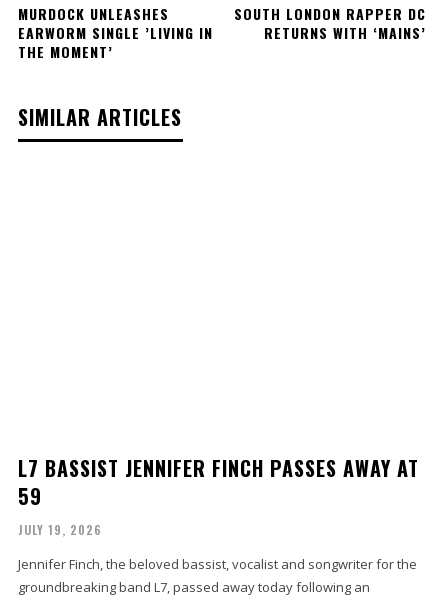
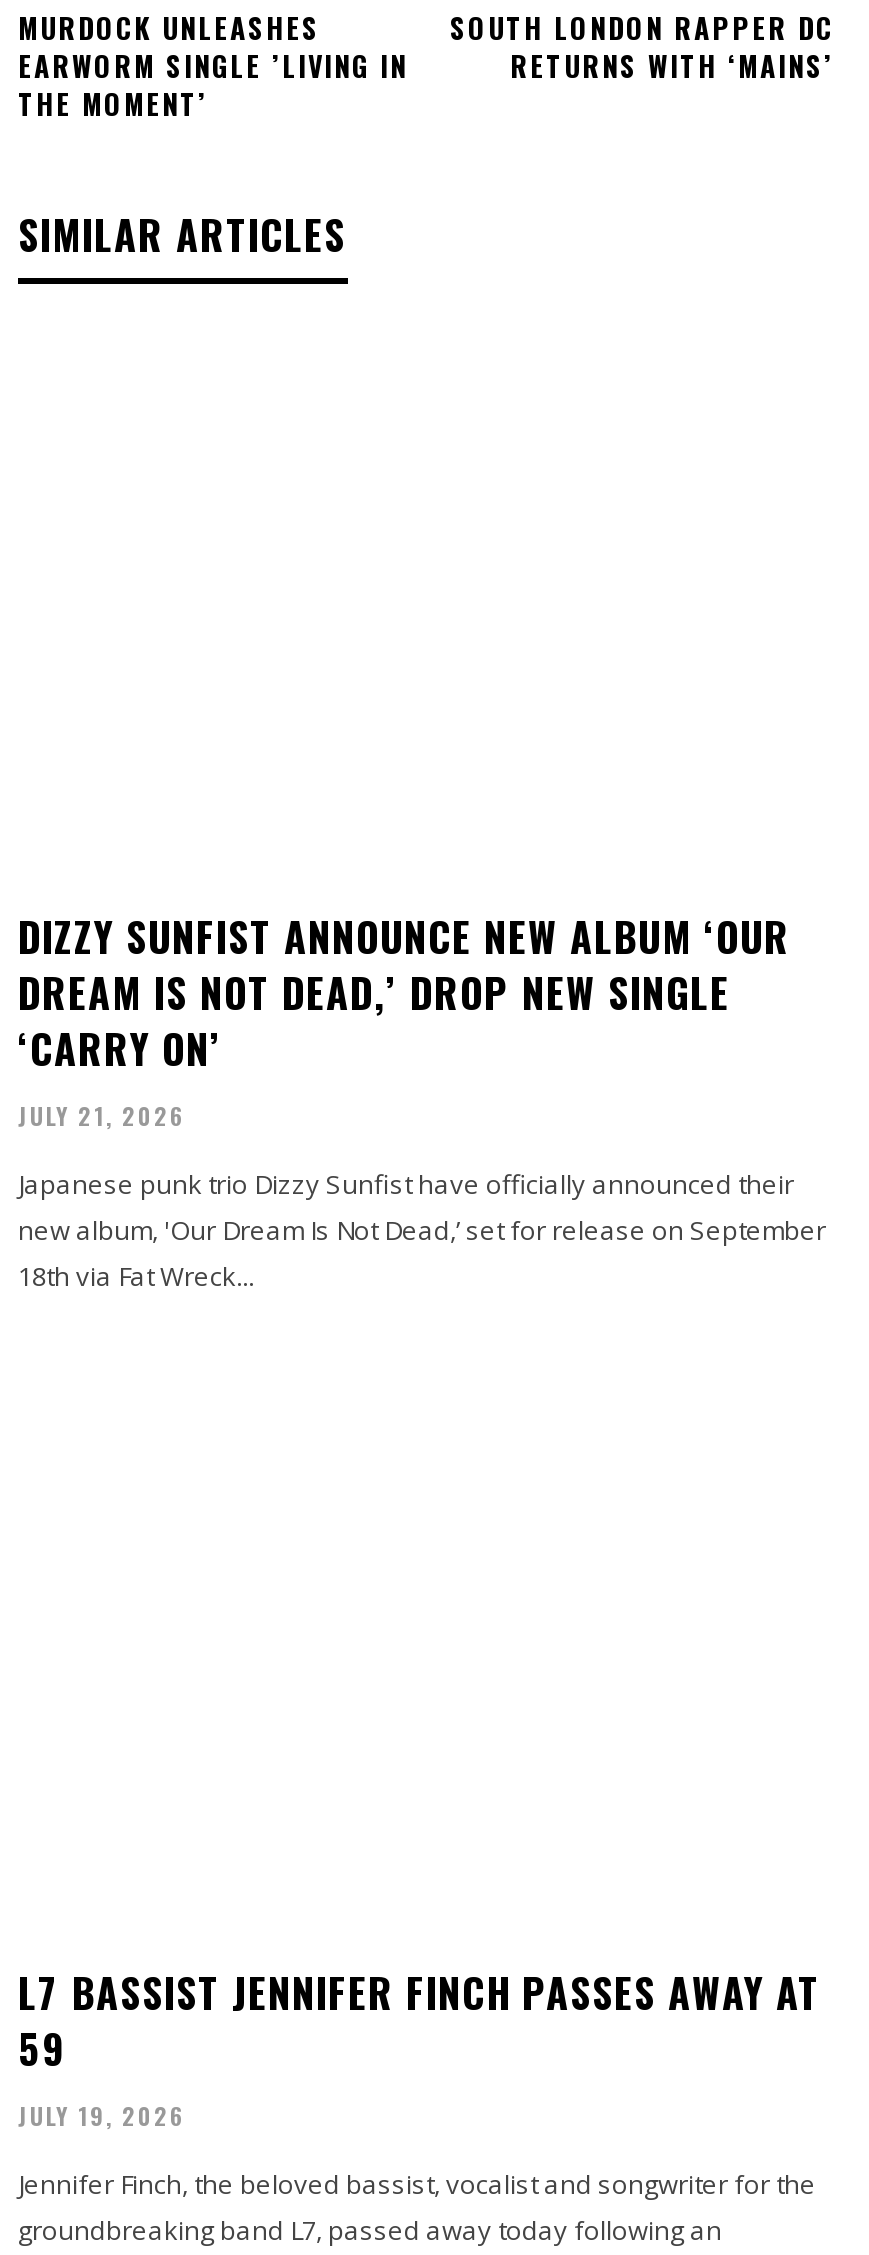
none -> [18,905,826,1293] DIZZY SUNFIST ANNOUNCE NEW ALBUM ‘OUR | DREAM IS NOT DEAD,’ DROP NEW SINGLE | ‘CARRY ON’ | JULY 21, 2026 | Japanese punk trio Dizzy Sunfist have officially announced their | new album, 'Our Dream Is Not Dead,’ set for release on September | 18th via Fat Wreck...

